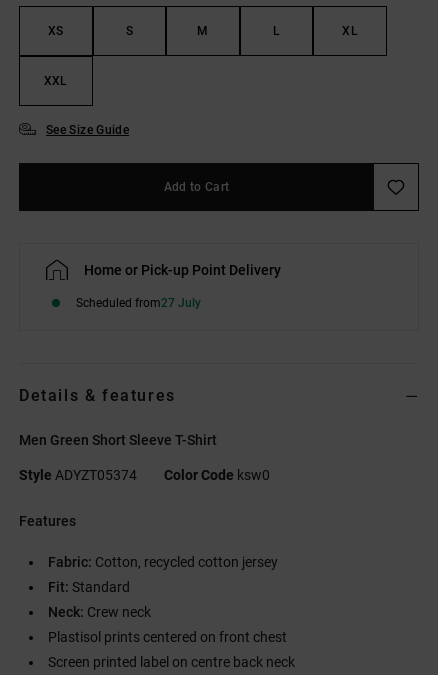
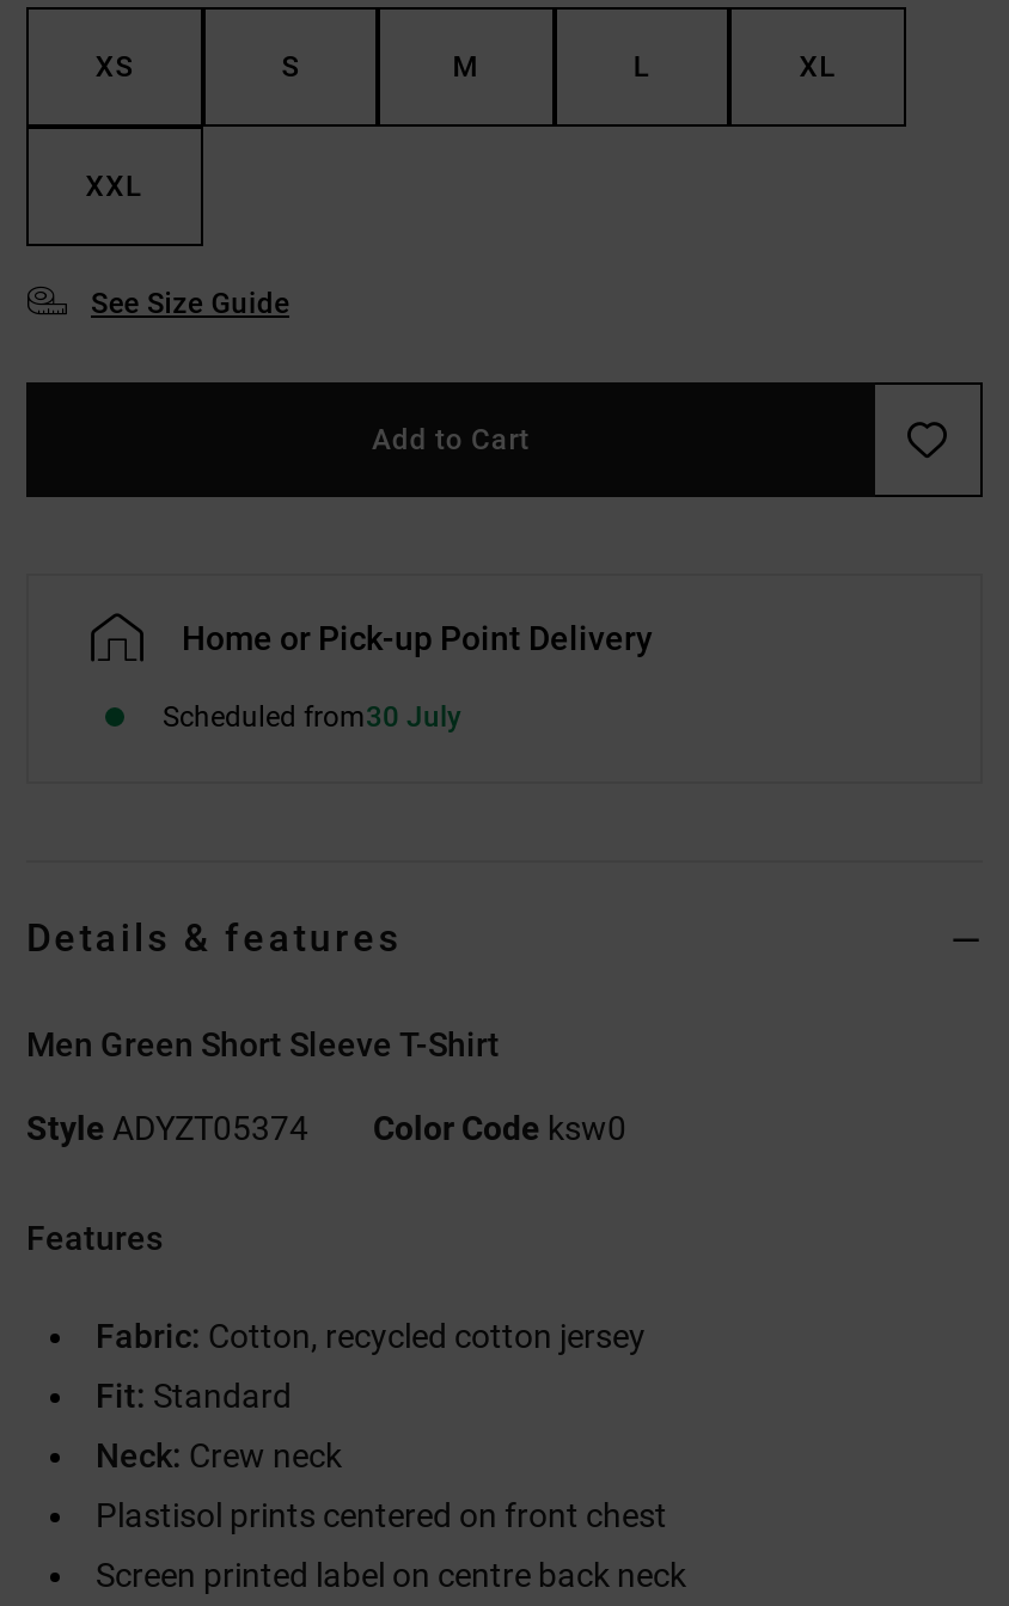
[76,296,201,310] Scheduled from27 July -> [163,700,461,733] Scheduled from30 July

